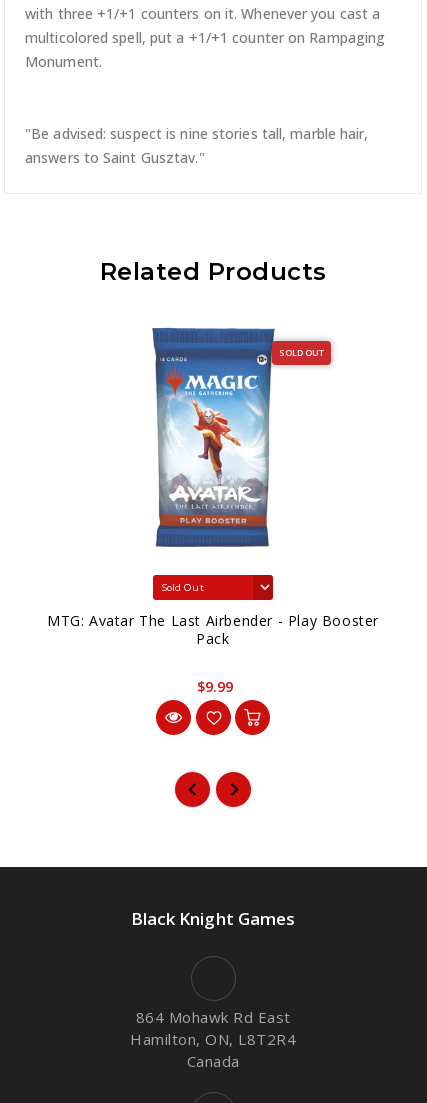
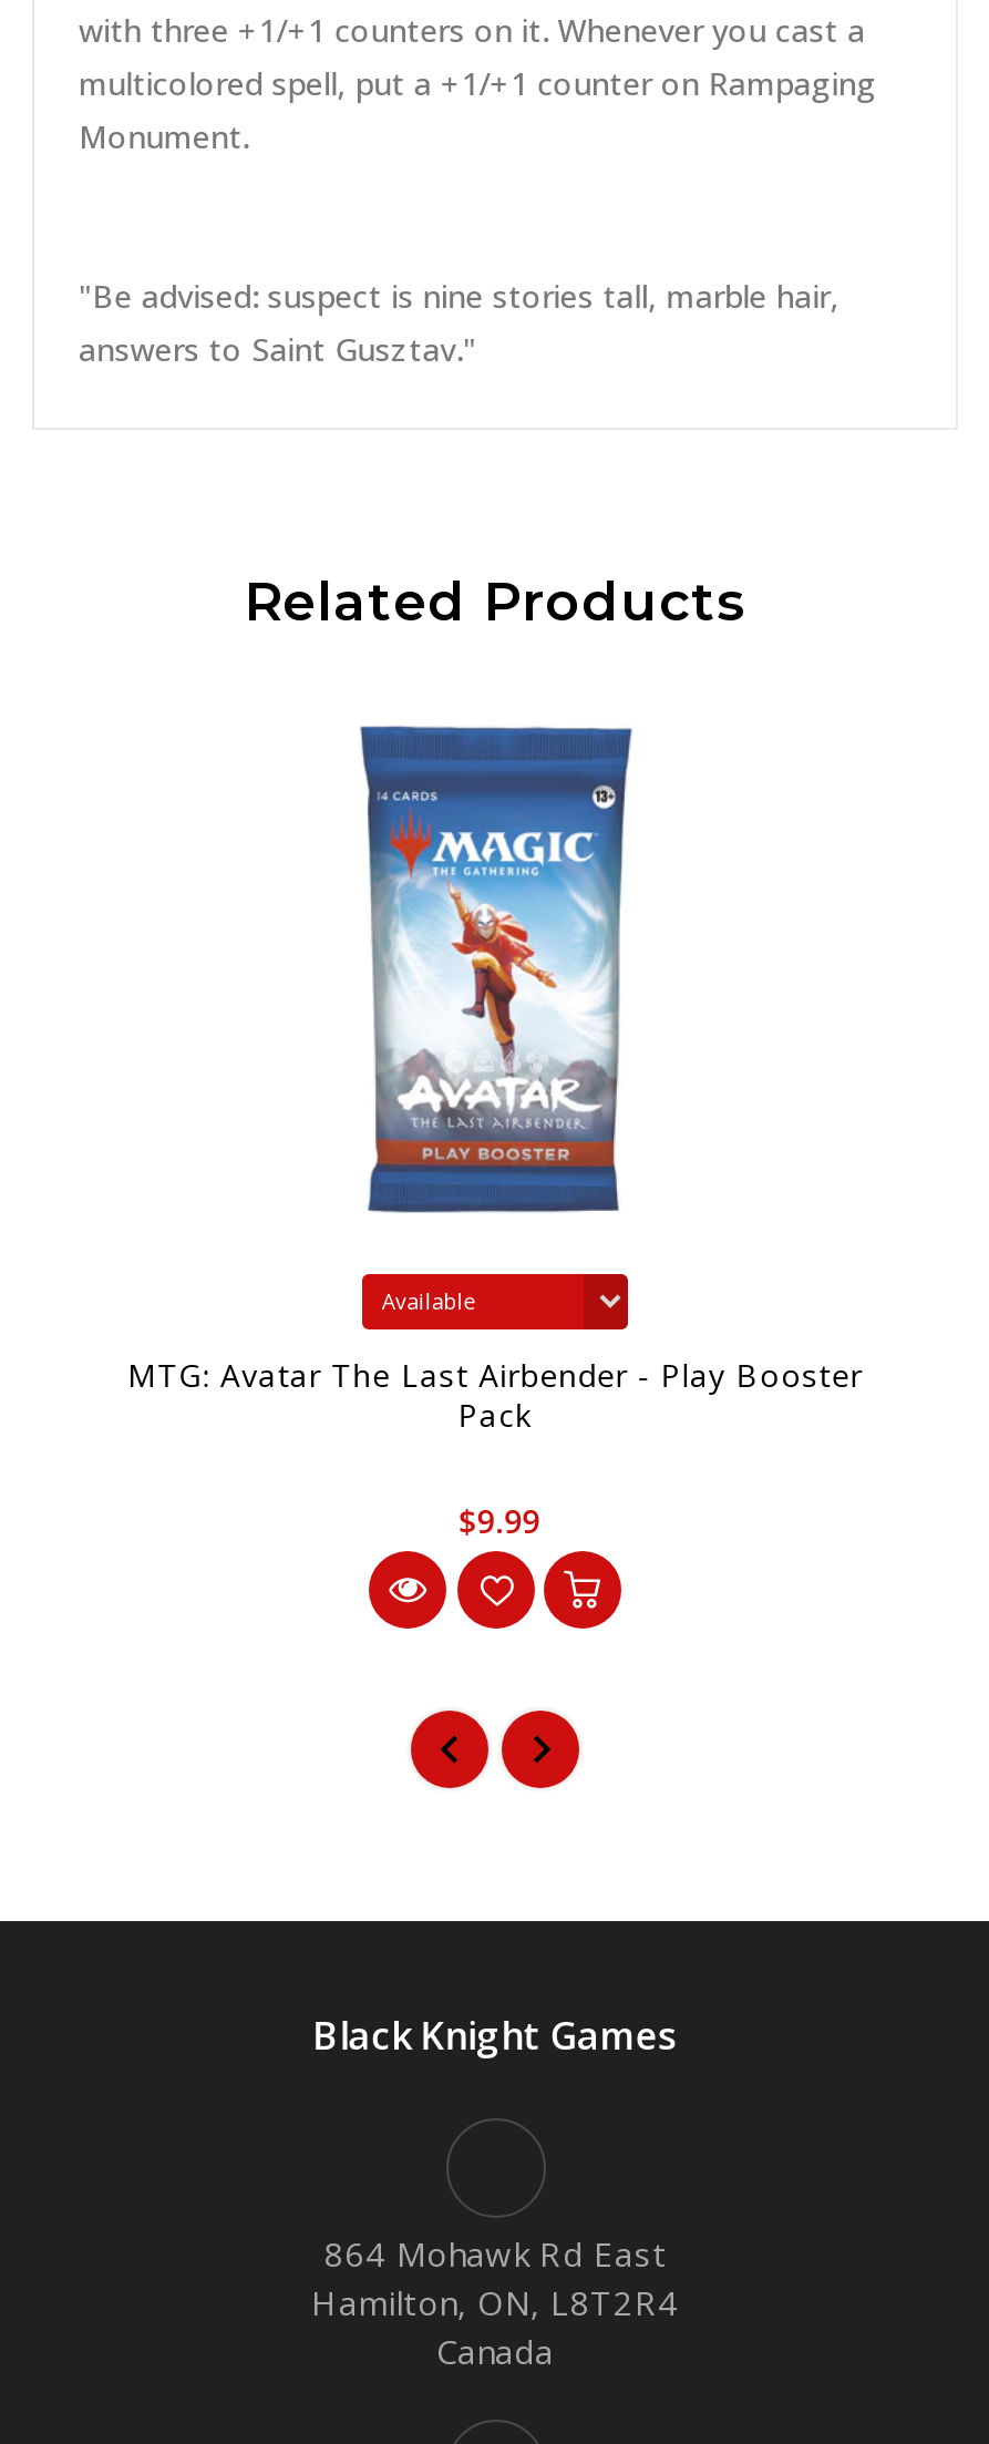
[279,346,324,359] SOLD OUT -> none

